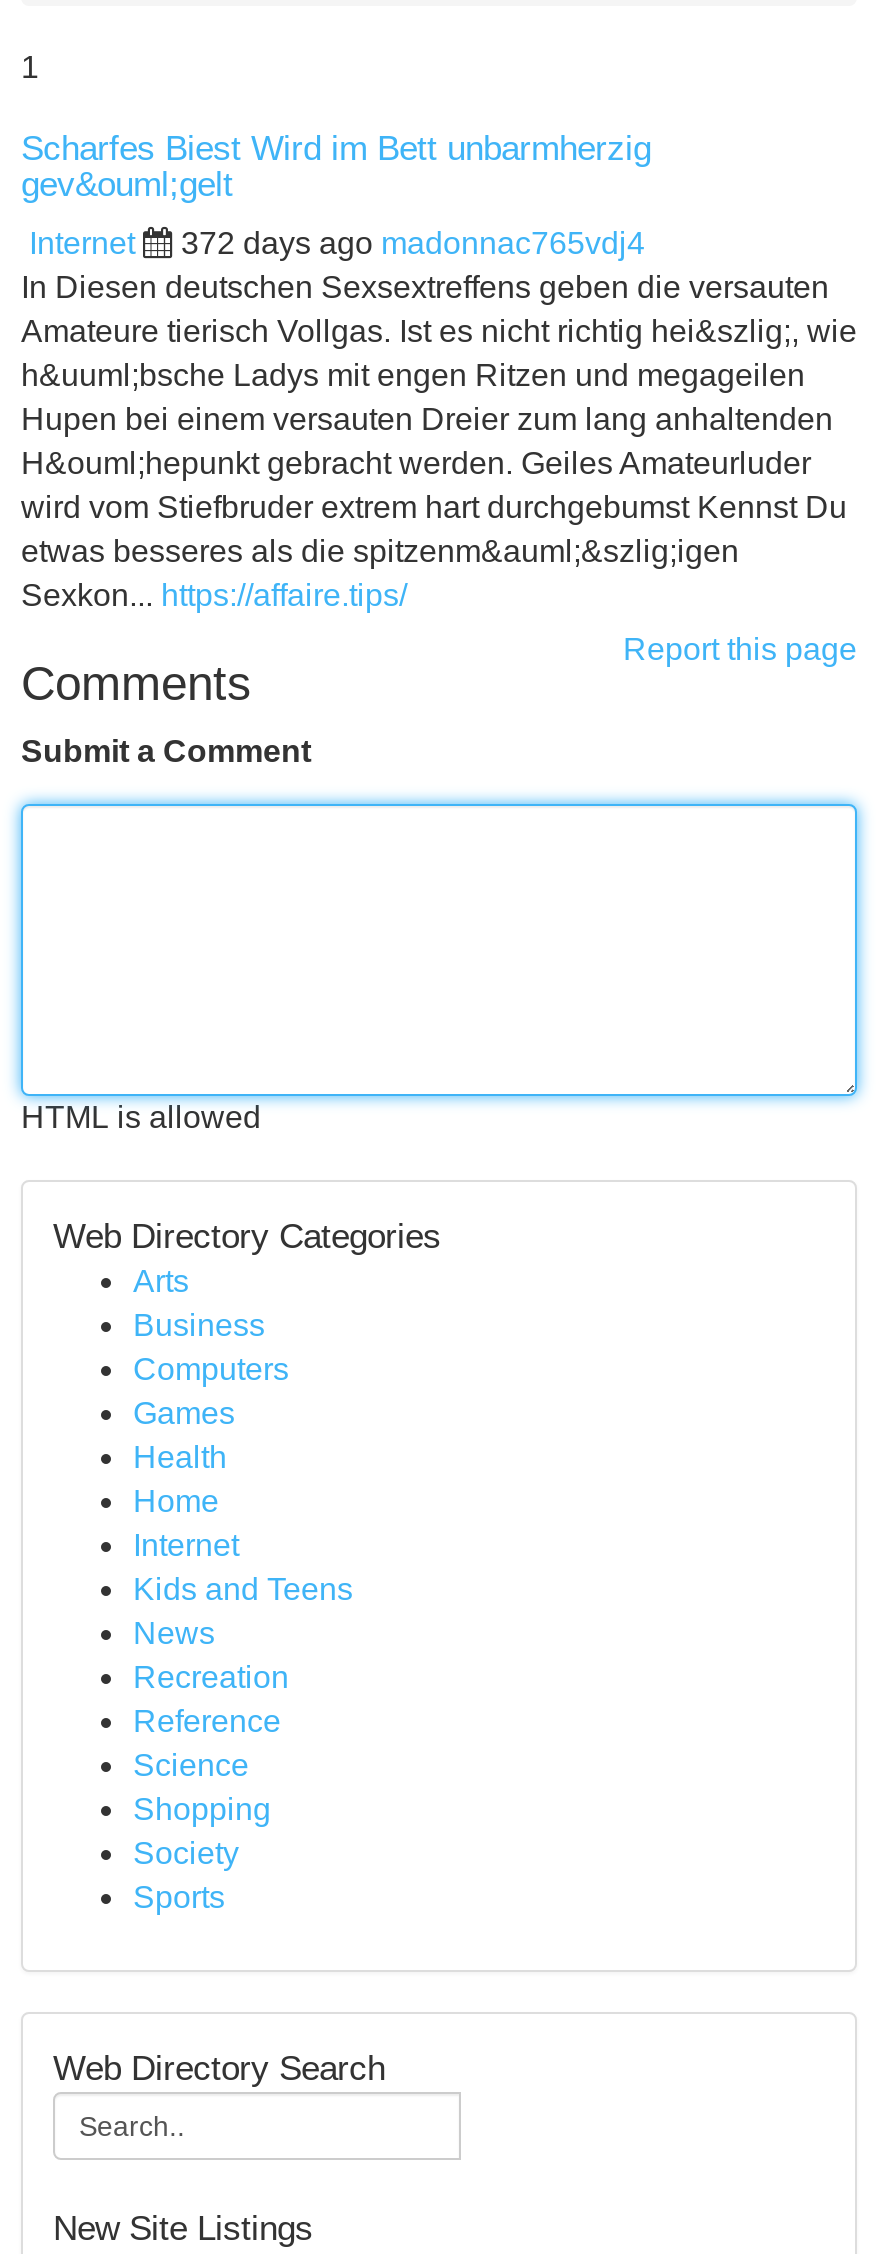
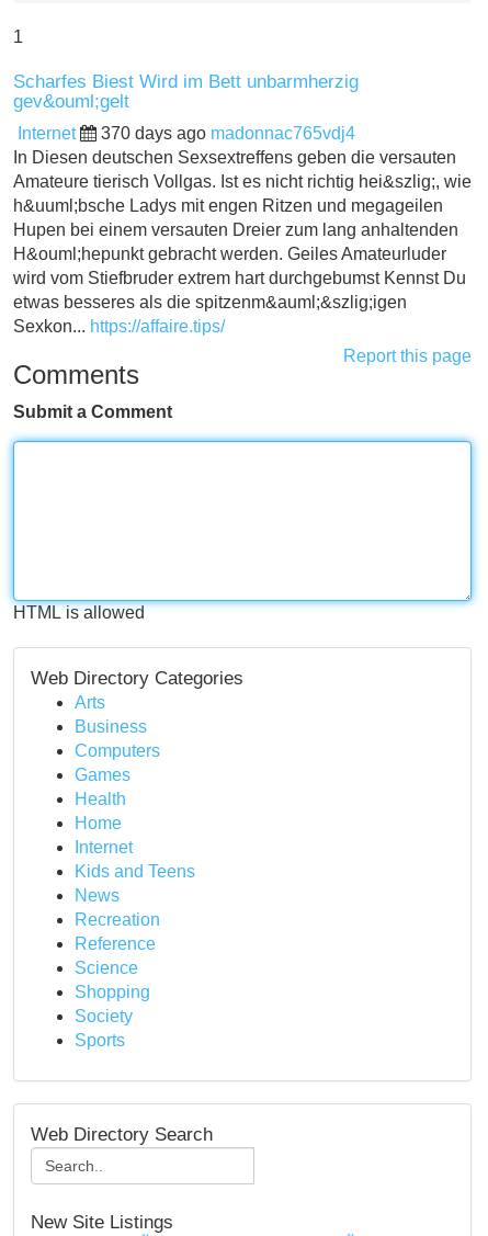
[181,226,645,260] 372 days ago madonnac765vdj4 -> [101,124,355,143] 370 days ago madonnac765vdj4

